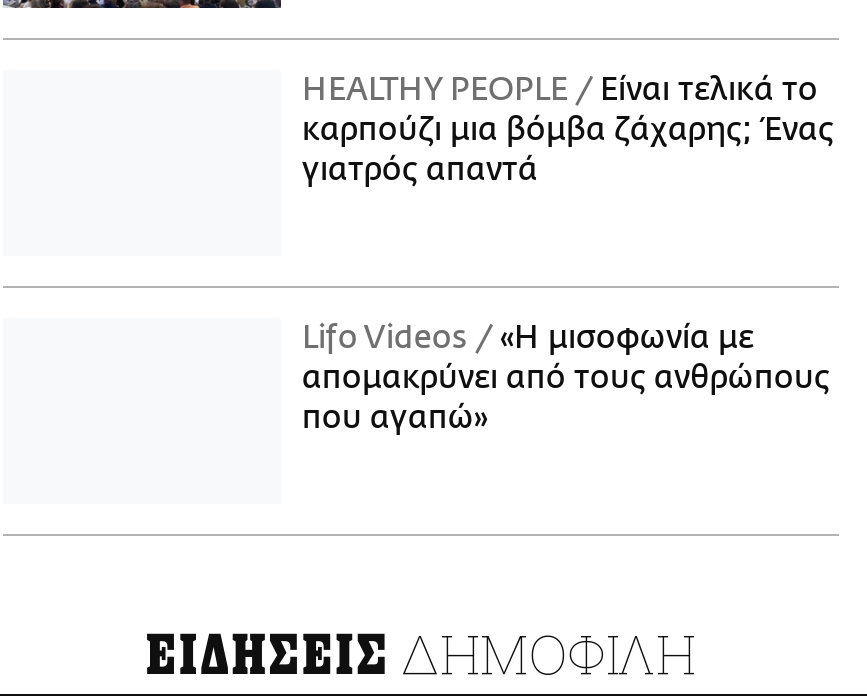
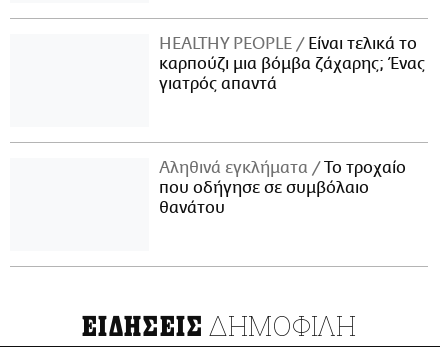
[302,320,830,436] Lifo Videos «Η μισοφωνία με | απομακρύνει από τους ανθρώπους | που αγαπώ» -> [159,159,406,217] Αληθινά εγκλήματα Το τροχαίο | που οδήγησε σε συμβόλαιο | θανάτου

